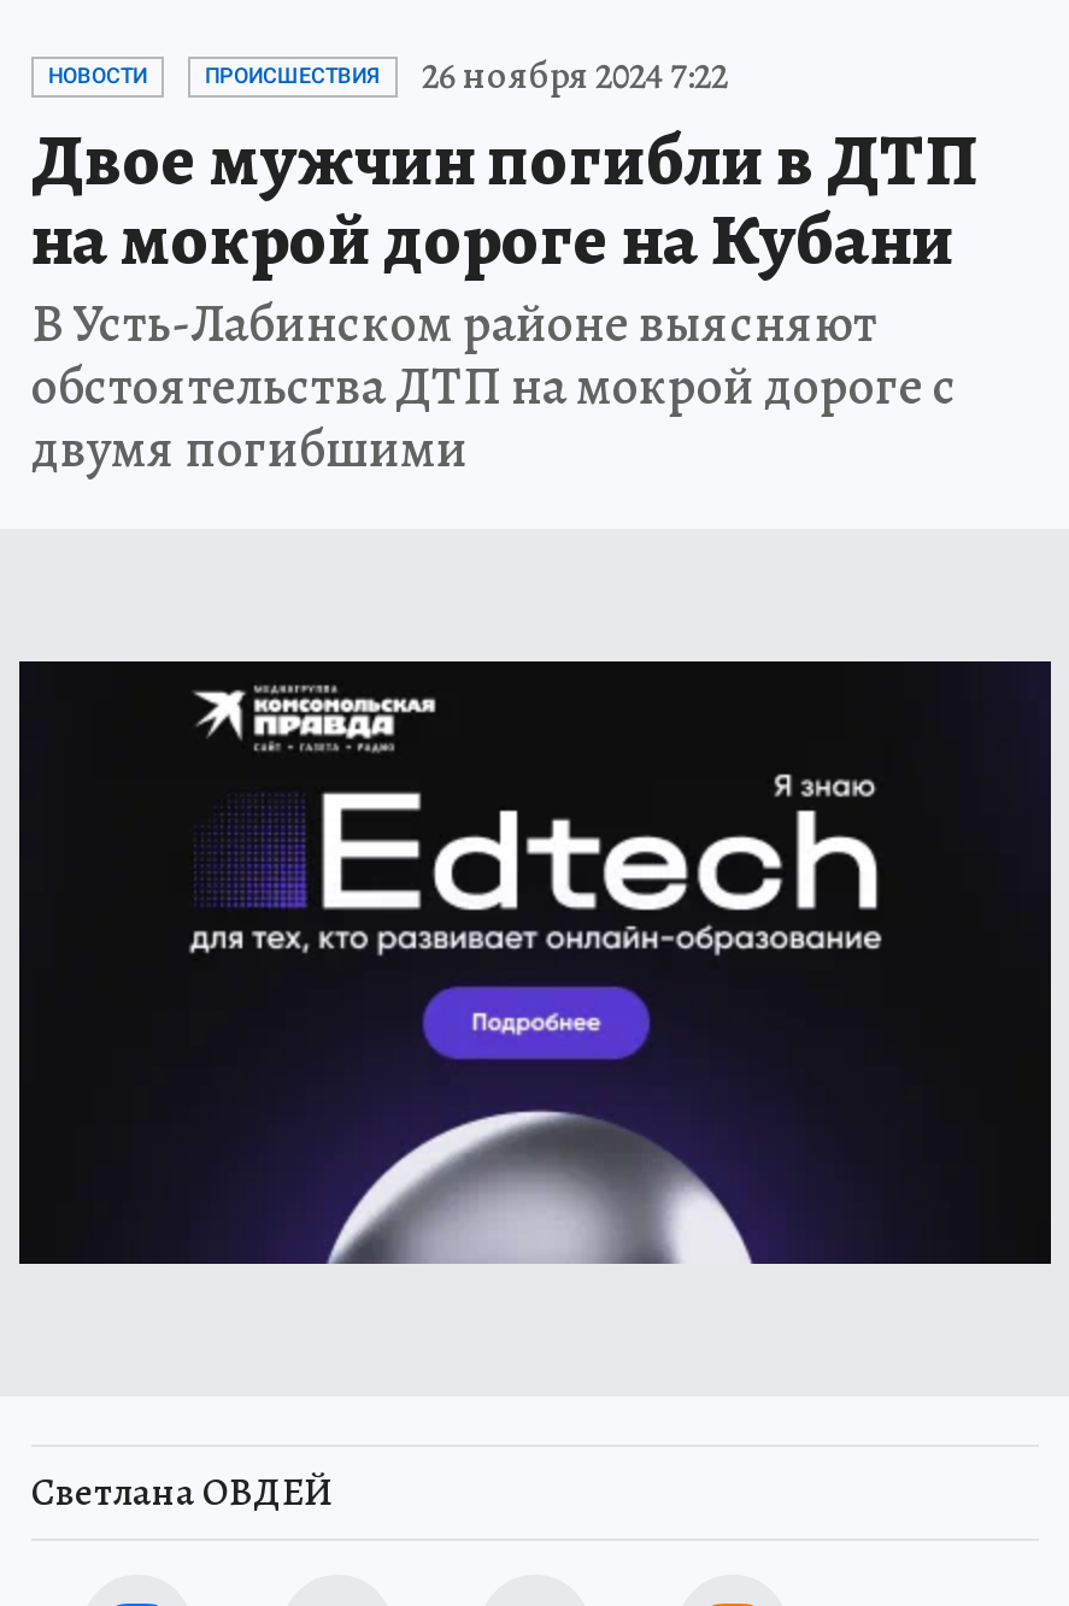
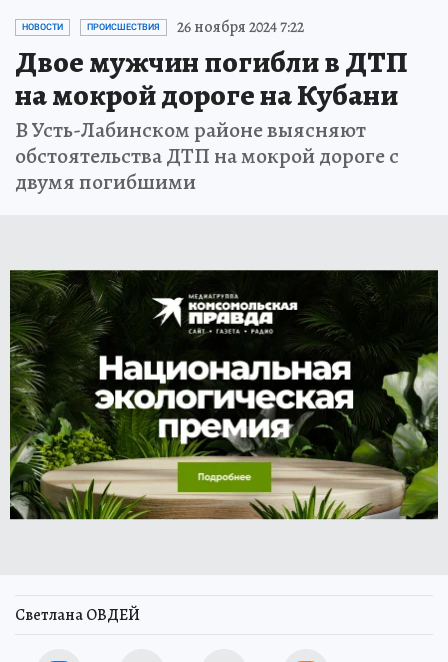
[17,659,1053,1266] [image] -> [9,270,439,520] [image]

